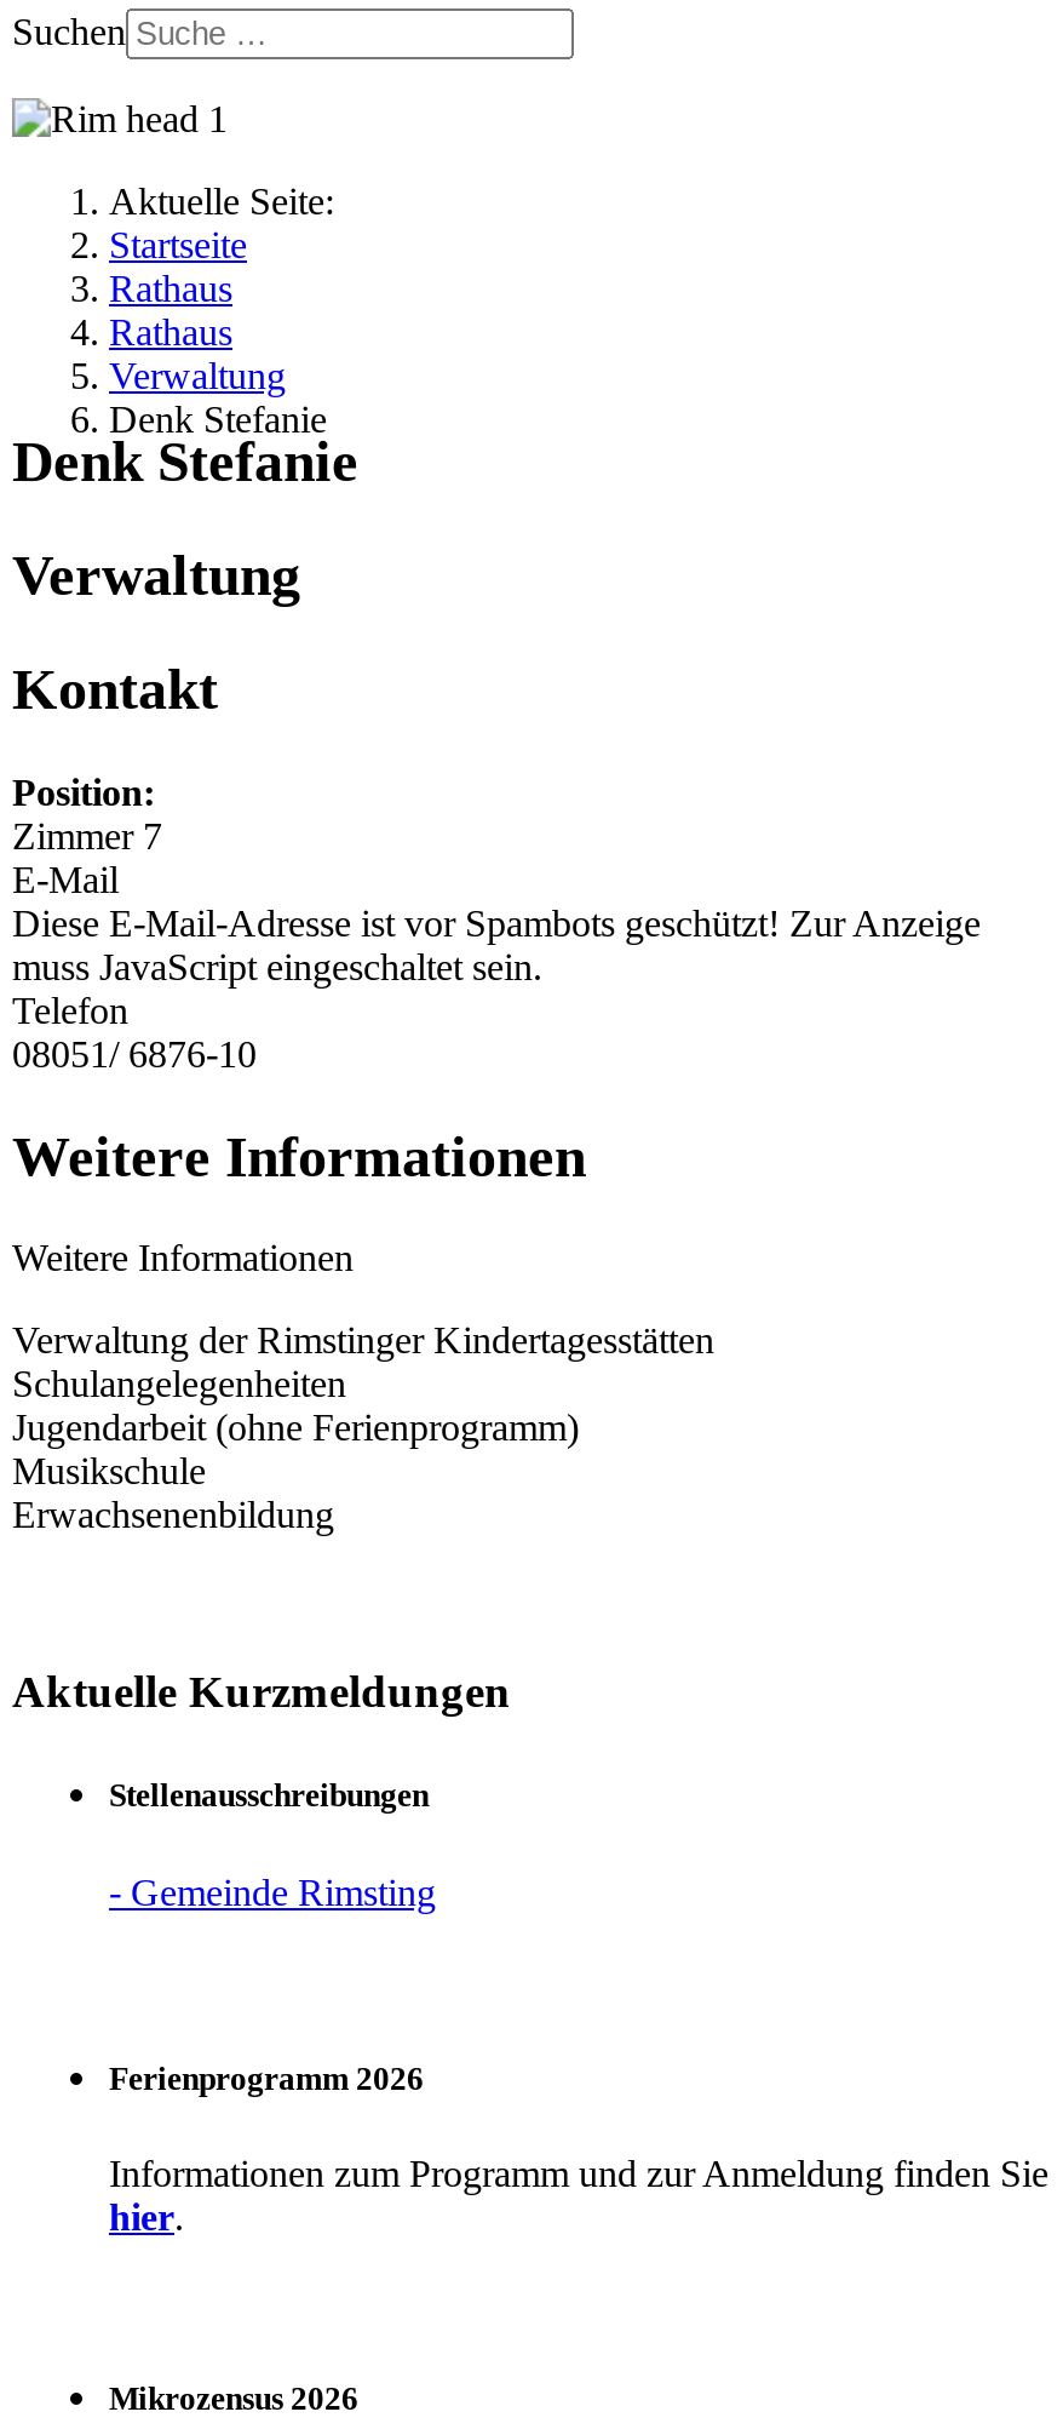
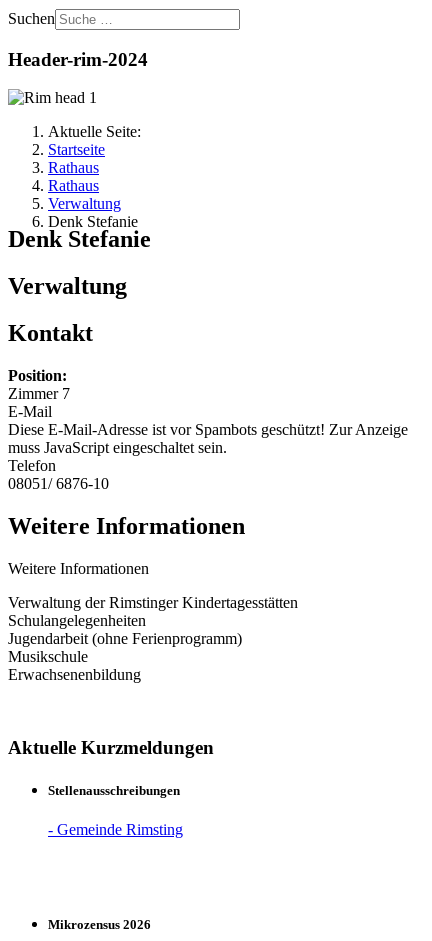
none -> [8,49,148,70] Header-rim-2024
moved [12,181,981,1912] -> [8,123,408,838]: Aktuelle Seite: | Startseite | Rathaus | ... | Stellenausschreibungen | - Gemeinde Rimsting
[109,2060,1048,2237] Ferienprogramm 2026 | Informationen zum Programm und zur Anmeldung finden Sie | hier. -> none

